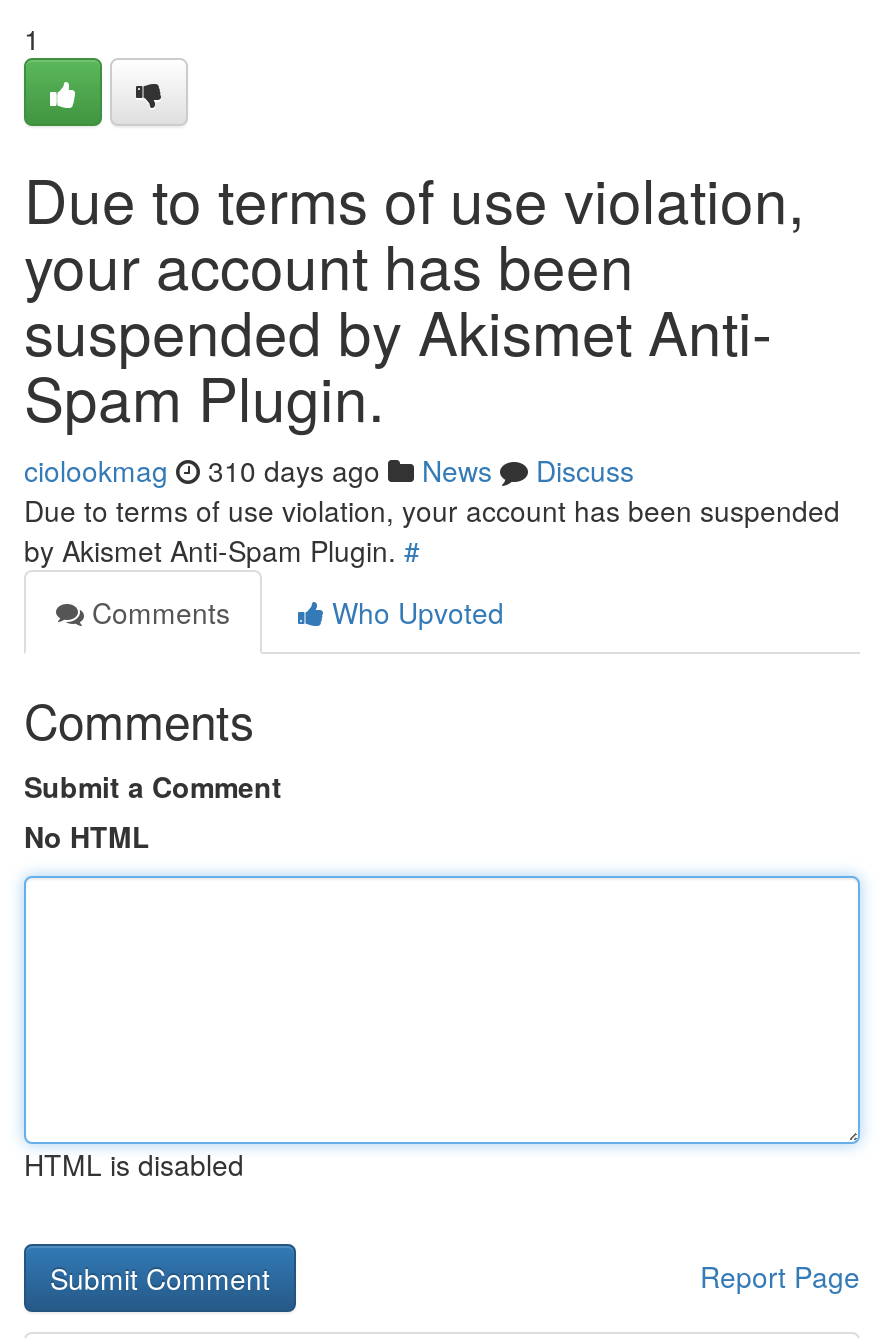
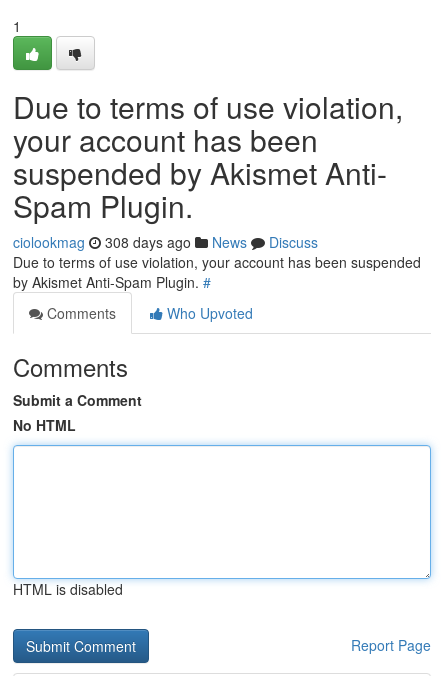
[24,450,634,490] ciolookmag 310 days ago News Discuss -> [13,232,318,252] ciolookmag 308 days ago News Discuss

